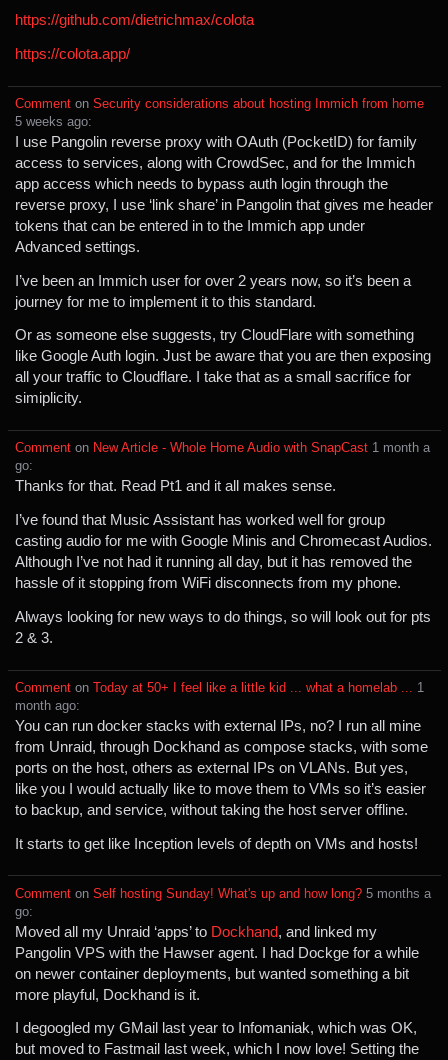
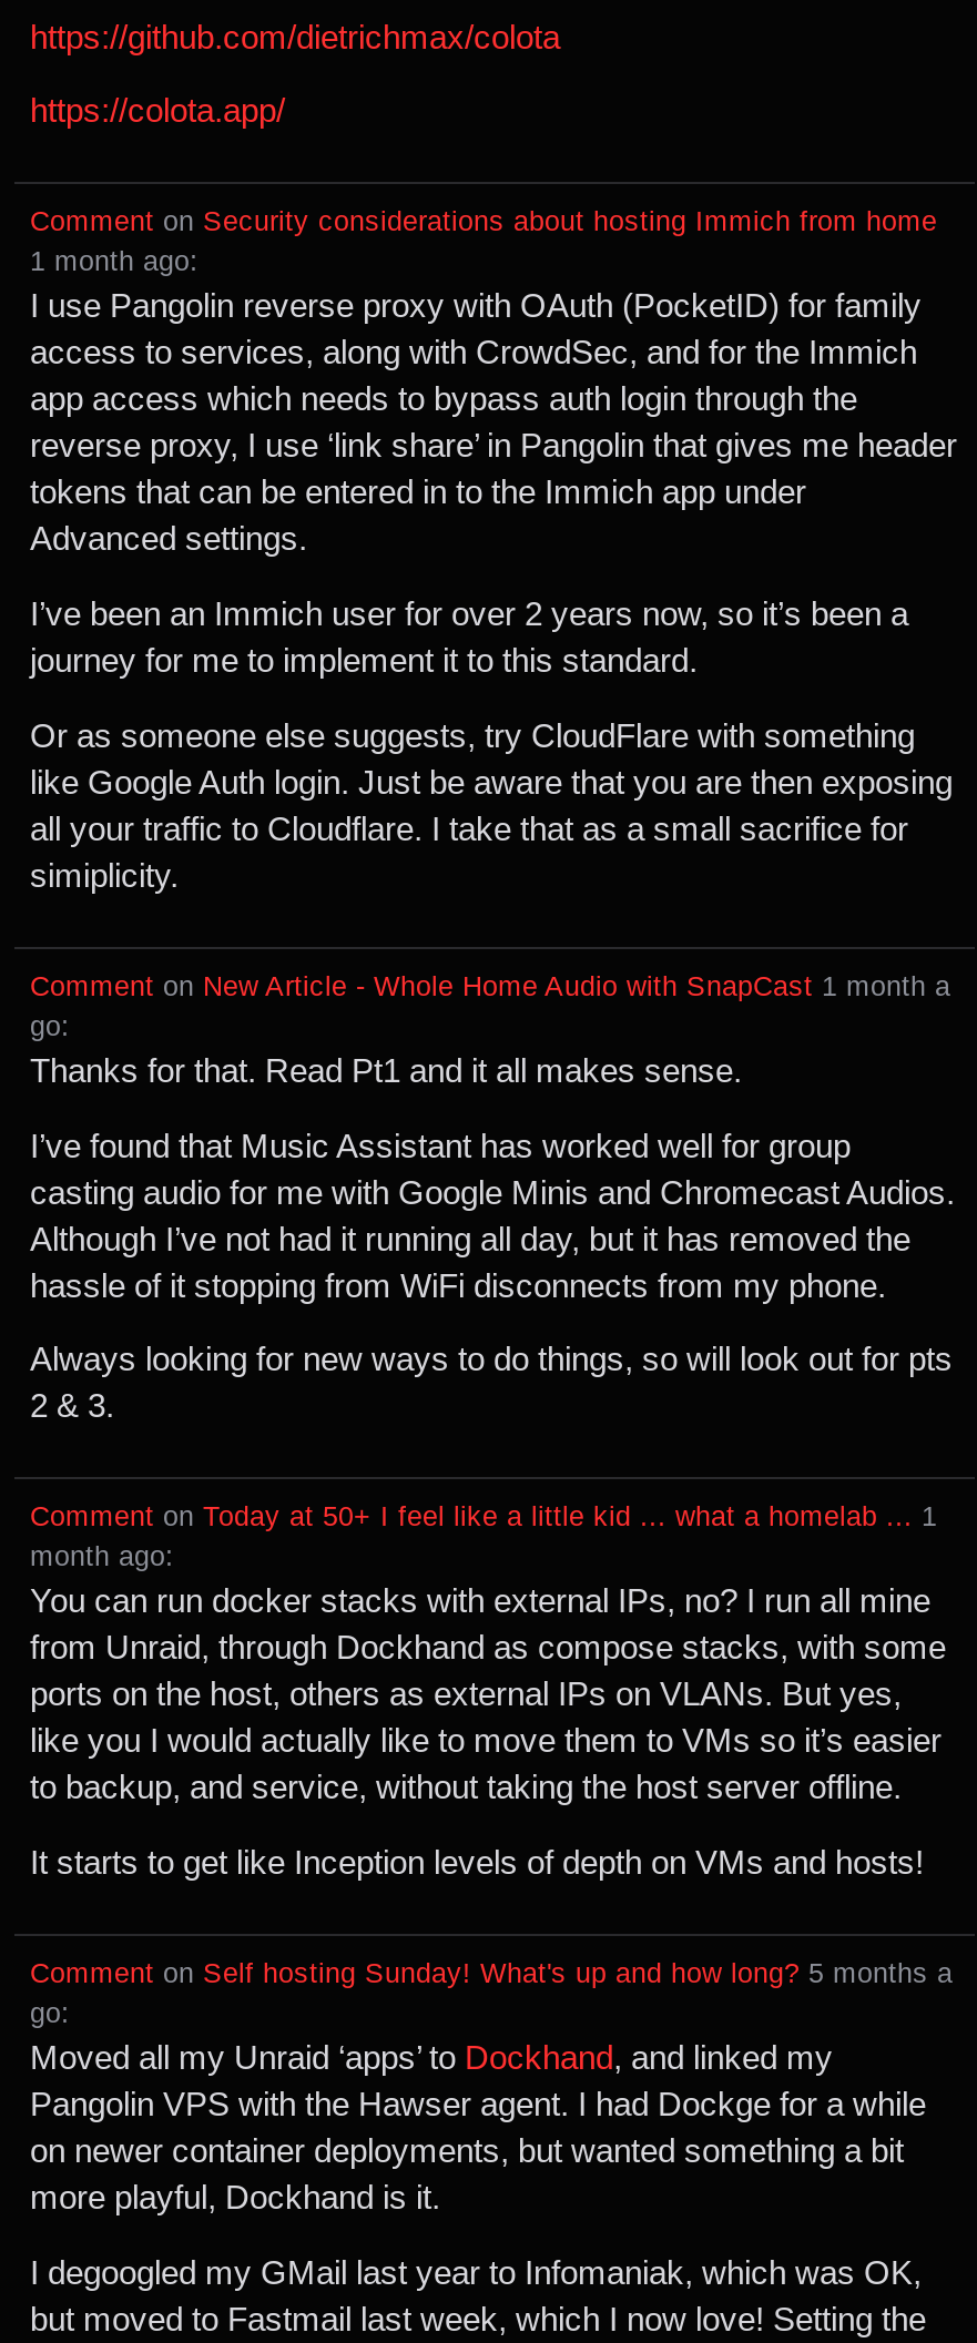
[15,115,92,129] 5 weeks ago: -> [30,247,199,278] 1 month ago:

